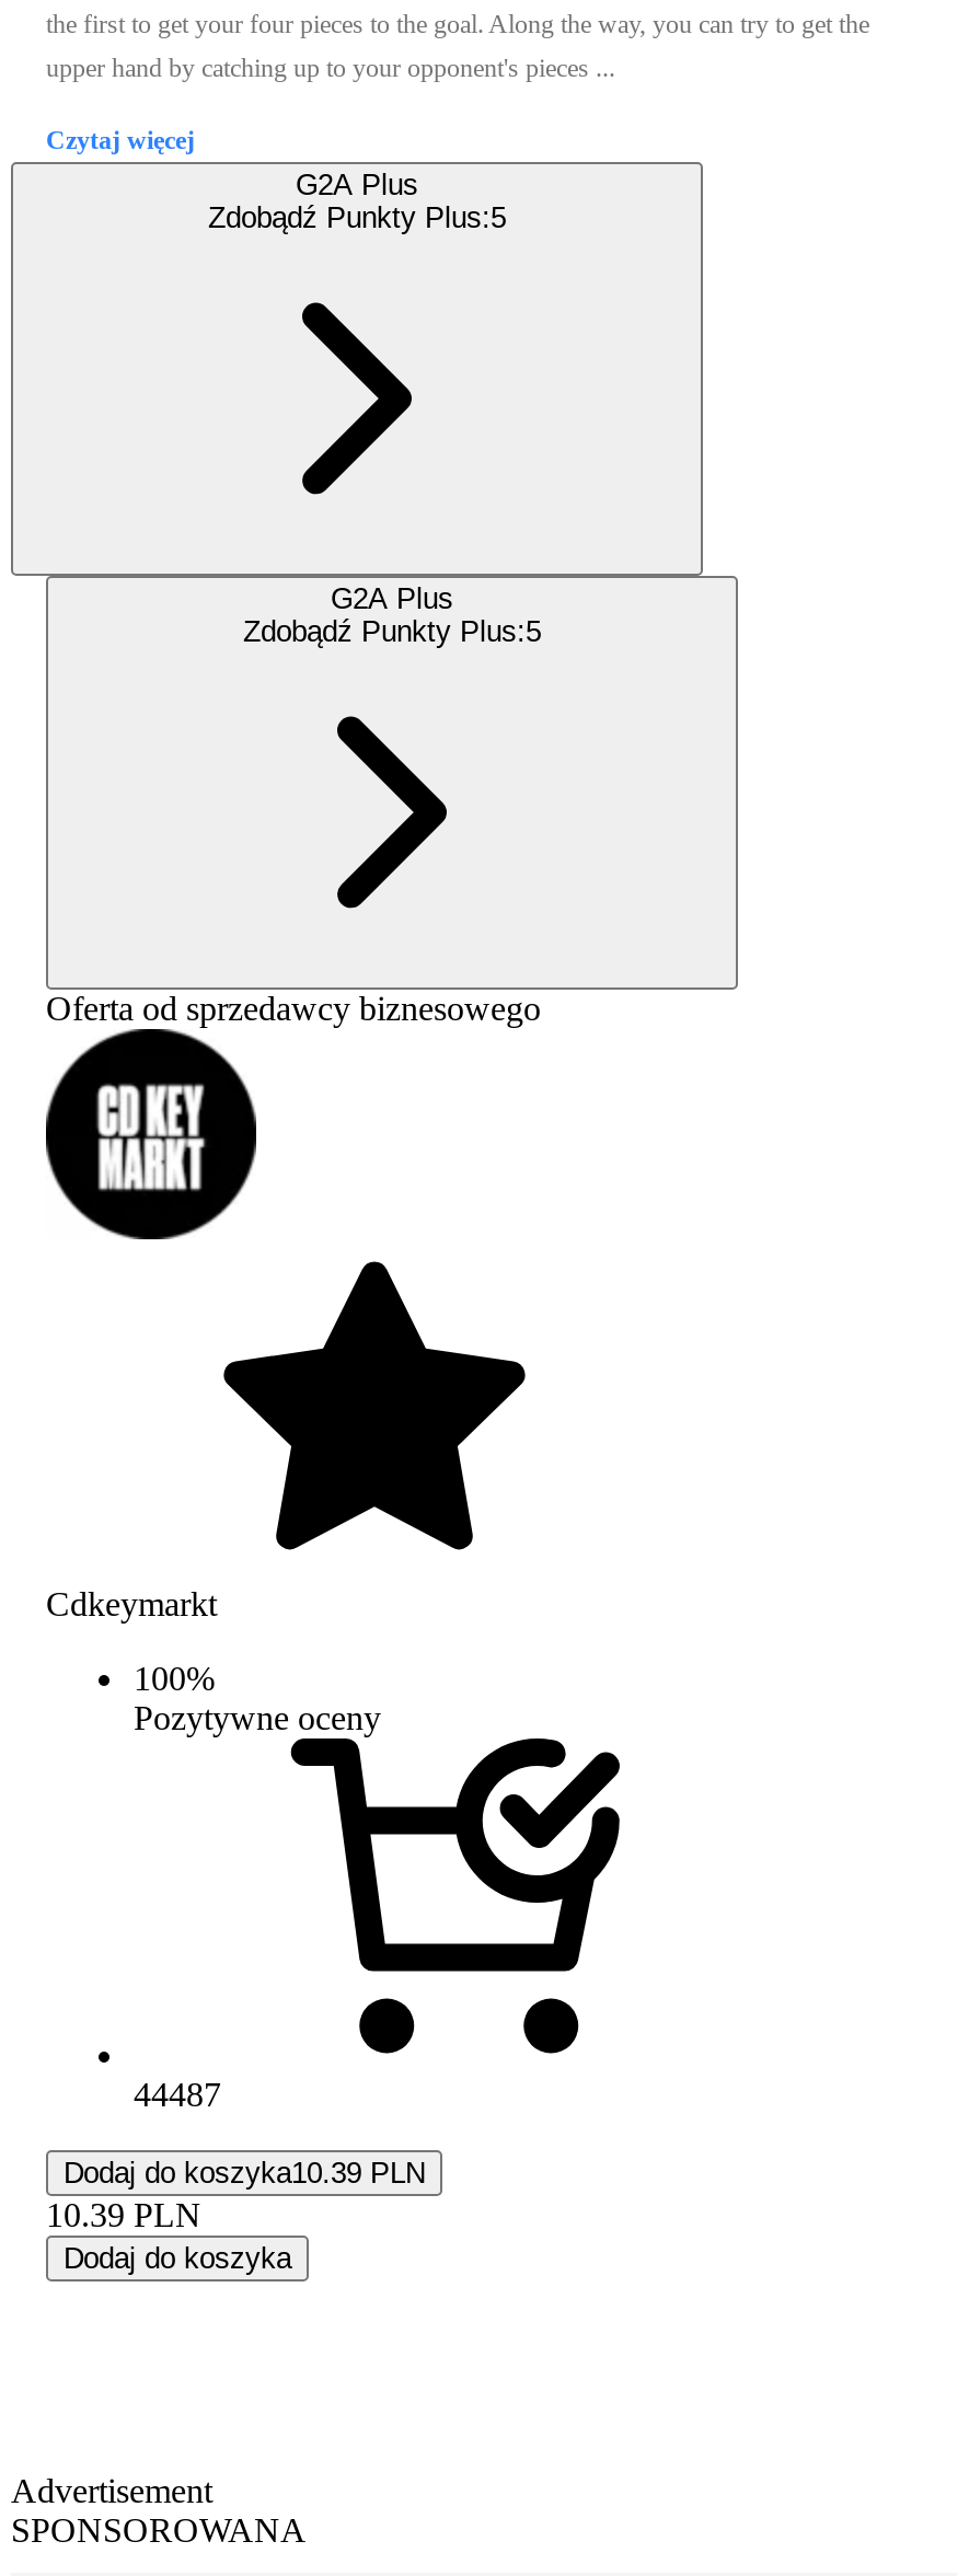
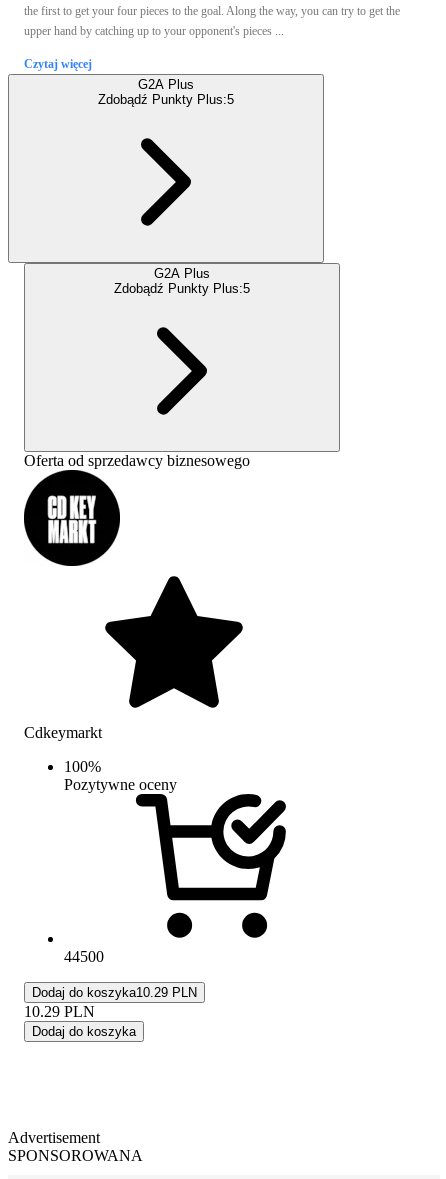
[134,2075,221,2112] 44487 -> [64,948,104,965] 44500
[64,2156,425,2189] Dodaj do koszyka10.39 PLN -> [32,985,197,1000] Dodaj do koszyka10.29 PLN
[46,2196,201,2233] 10.39 PLN -> [24,1003,95,1020] 10.29 PLN

